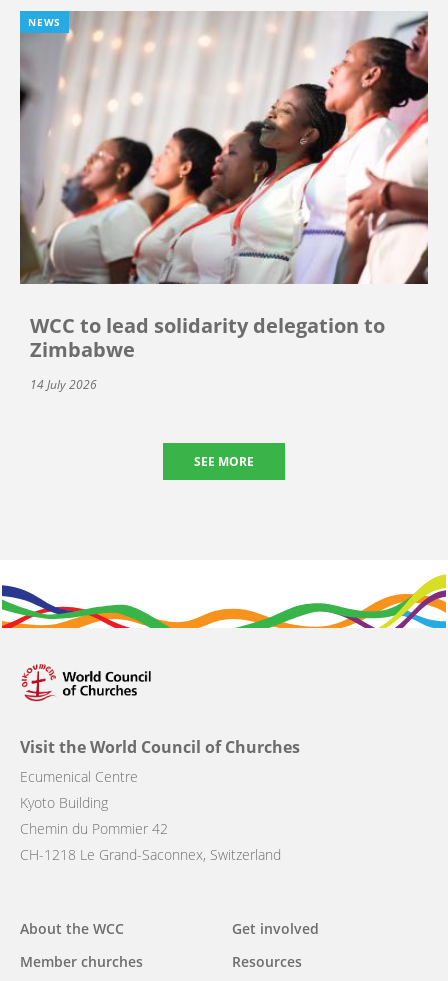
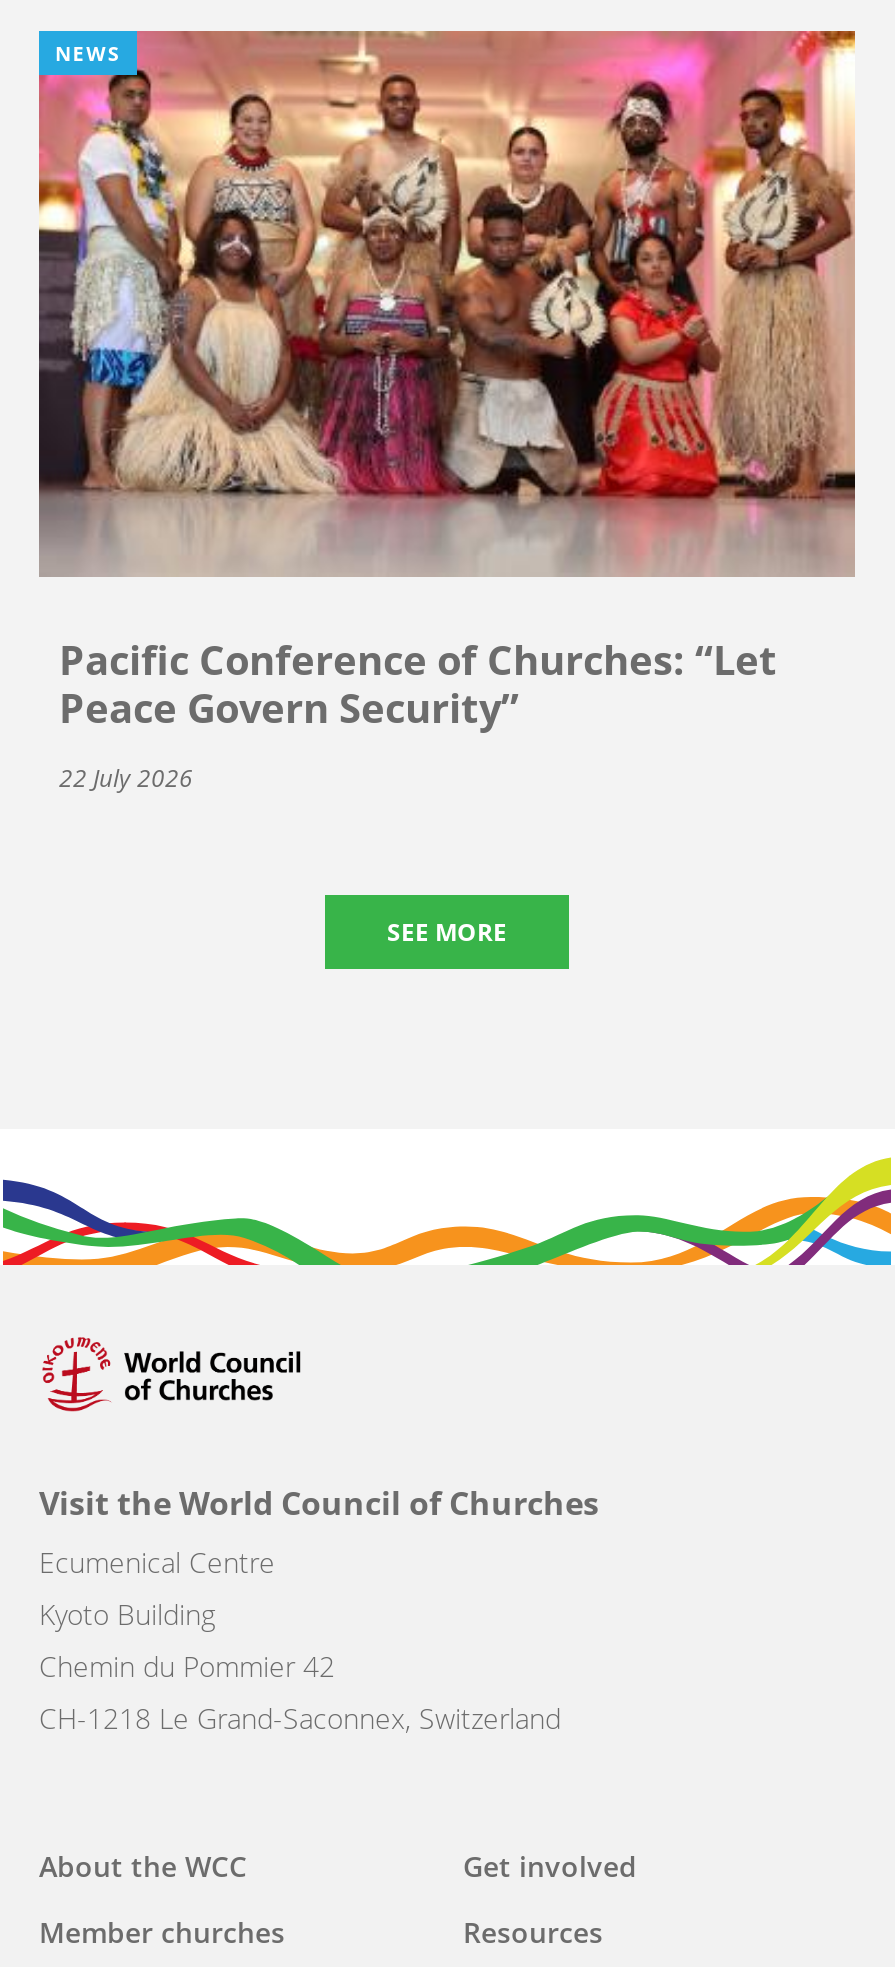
[19,11,429,363] [image] | WCC to lead solidarity delegation to | Zimbabwe -> [37,29,857,736] [image] | Pacific Conference of Churches: “Let | Peace Govern Security”
[30,376,97,393] 14 July 2026 -> [59,762,193,796] 22 July 2026

